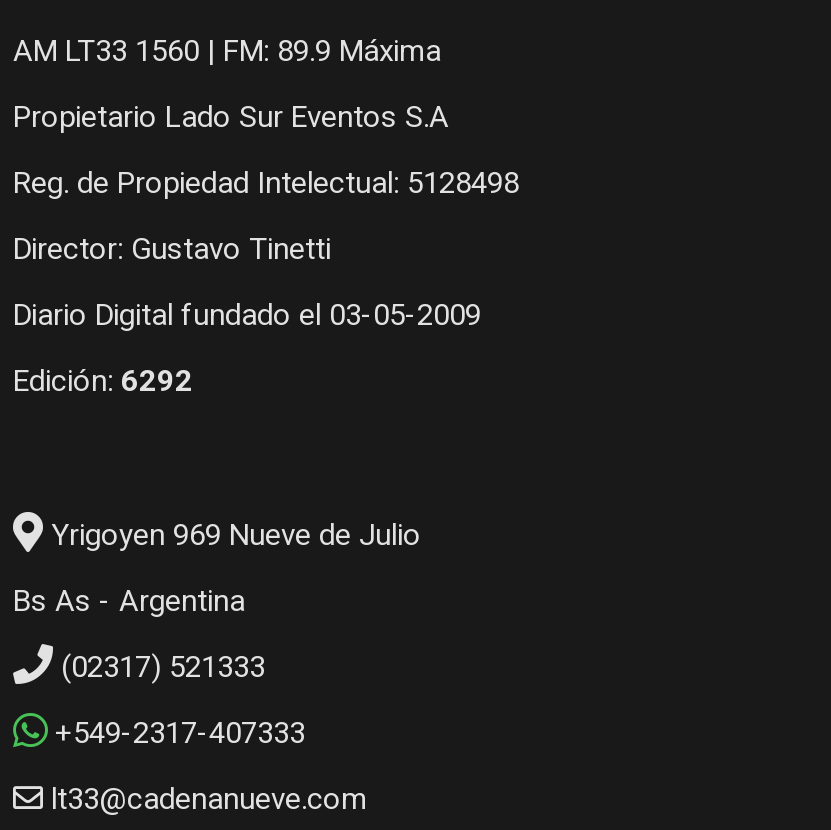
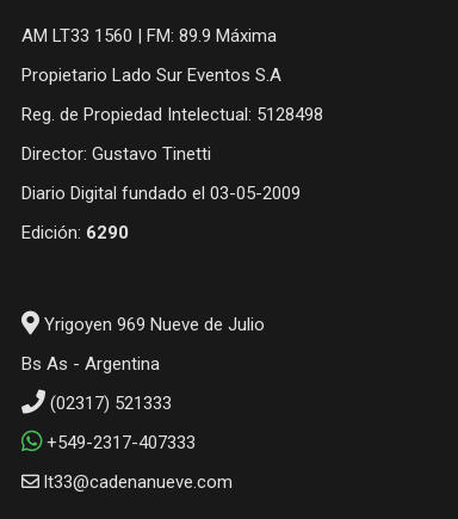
[13,363,193,399] Edición: 6292 -> [21,222,129,243] Edición: 6290

